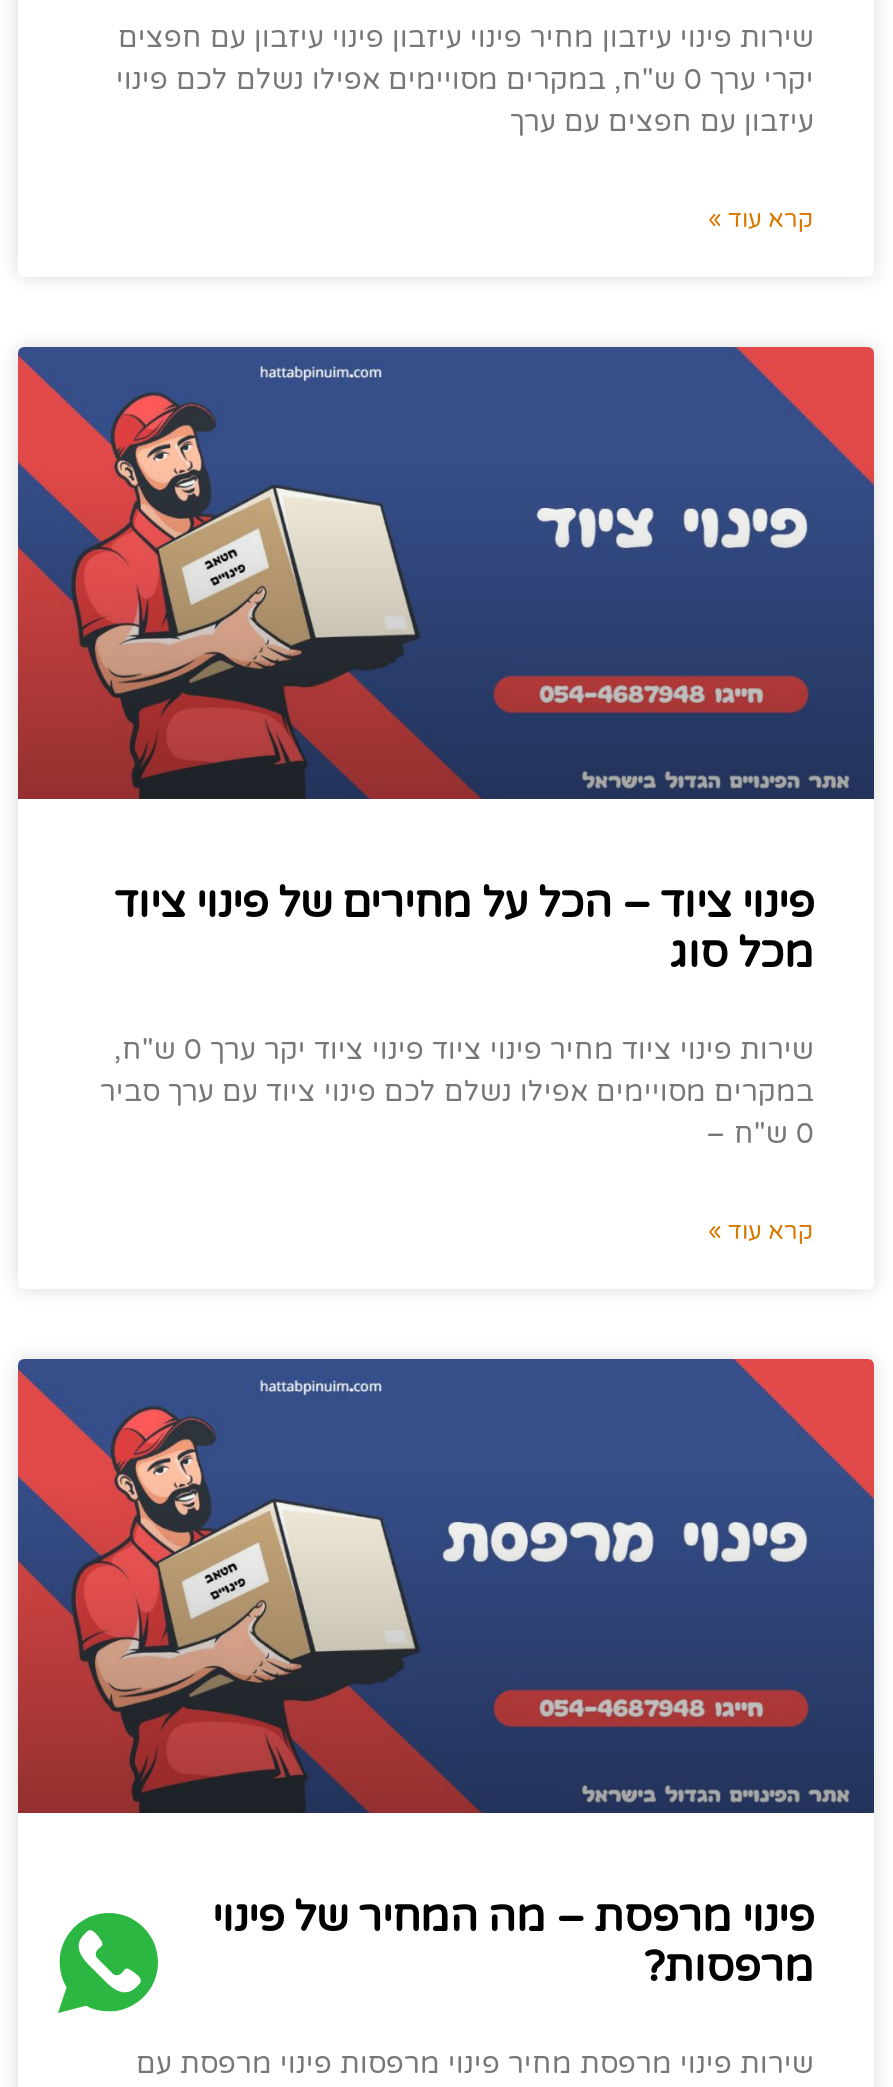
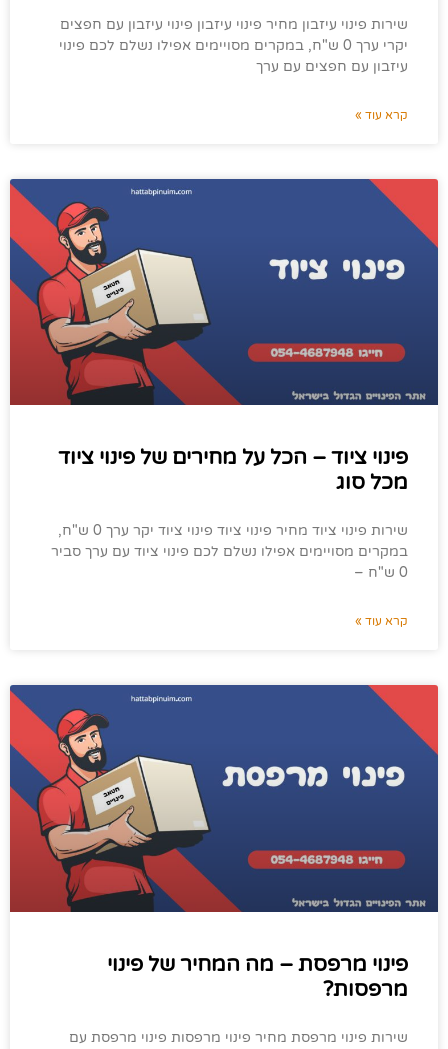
[56,1911,160,2015] [image] -> none

